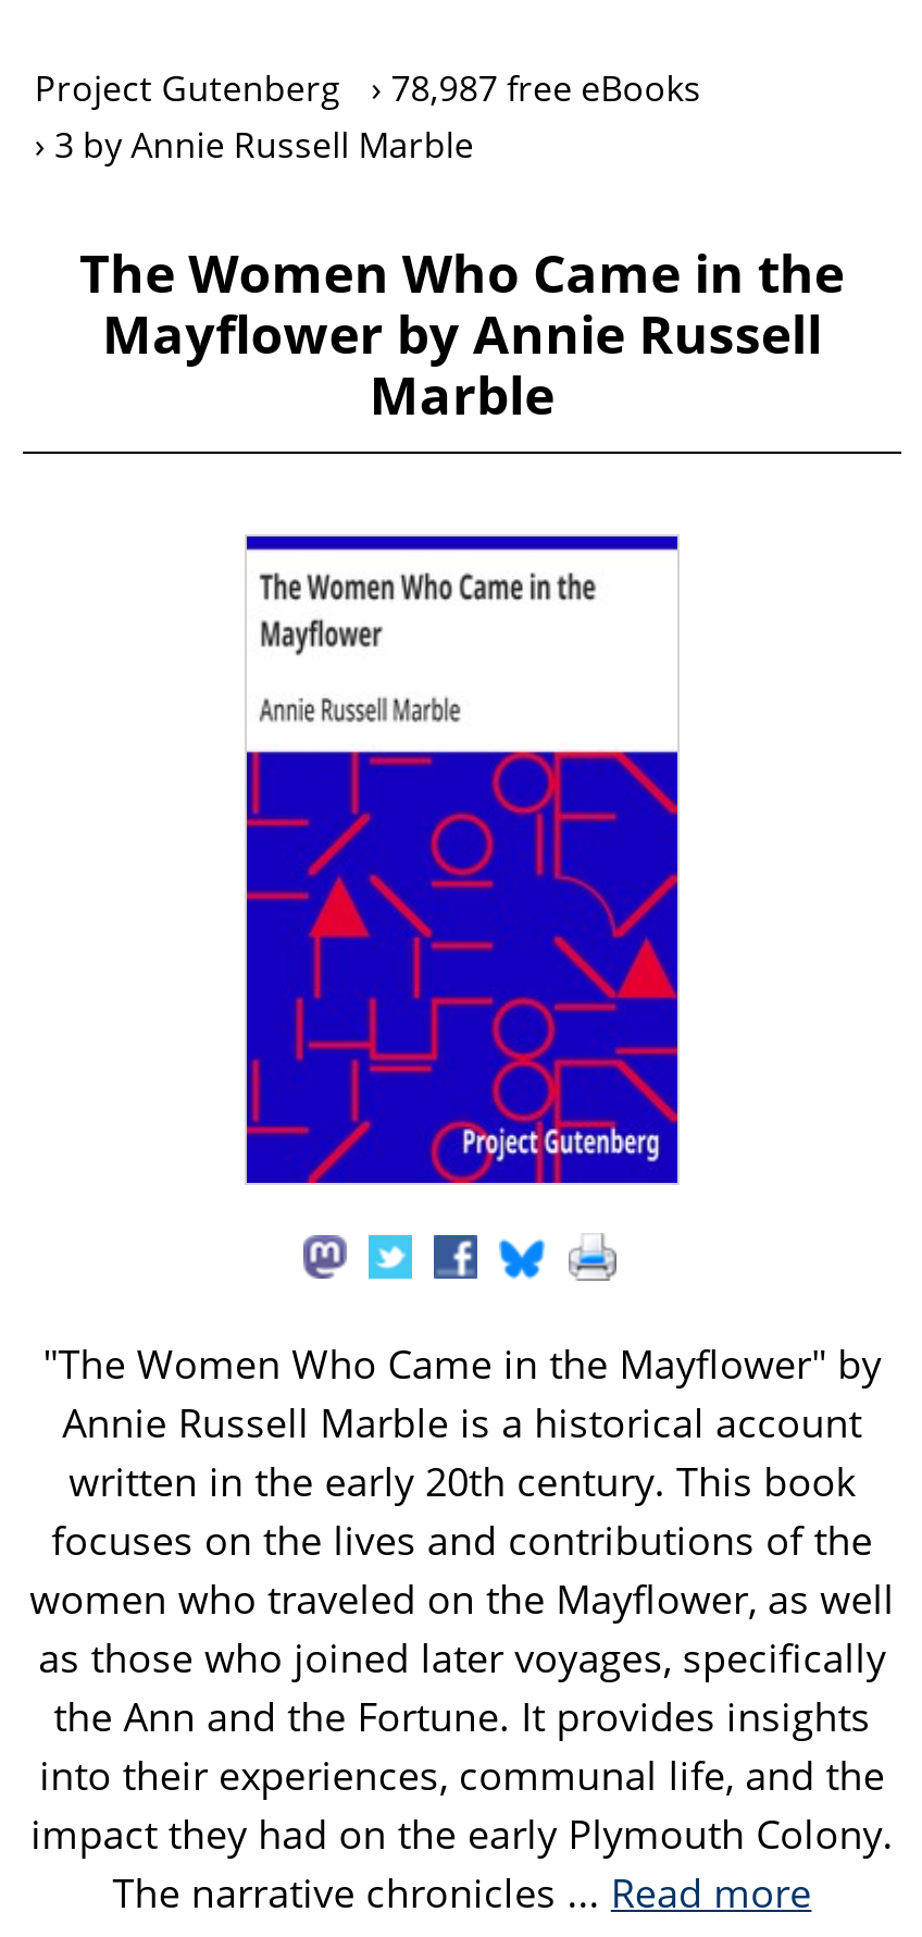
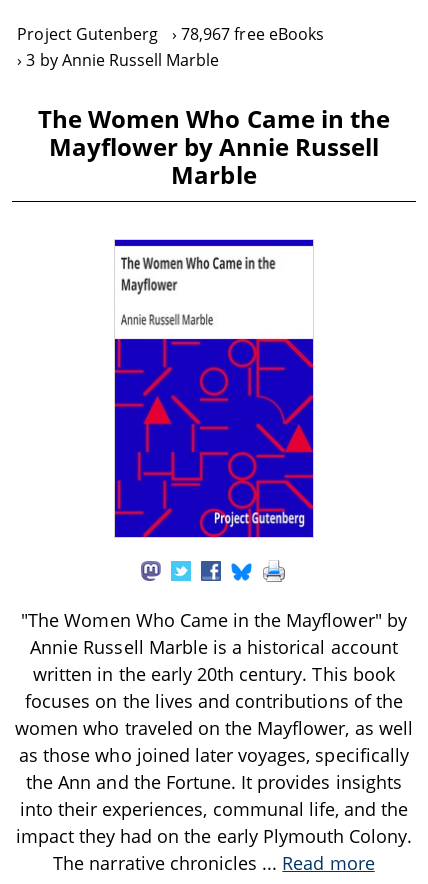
[35,64,701,112] Project Gutenberg 78,987 free eBooks -> [17,23,324,45] Project Gutenberg 78,967 free eBooks

